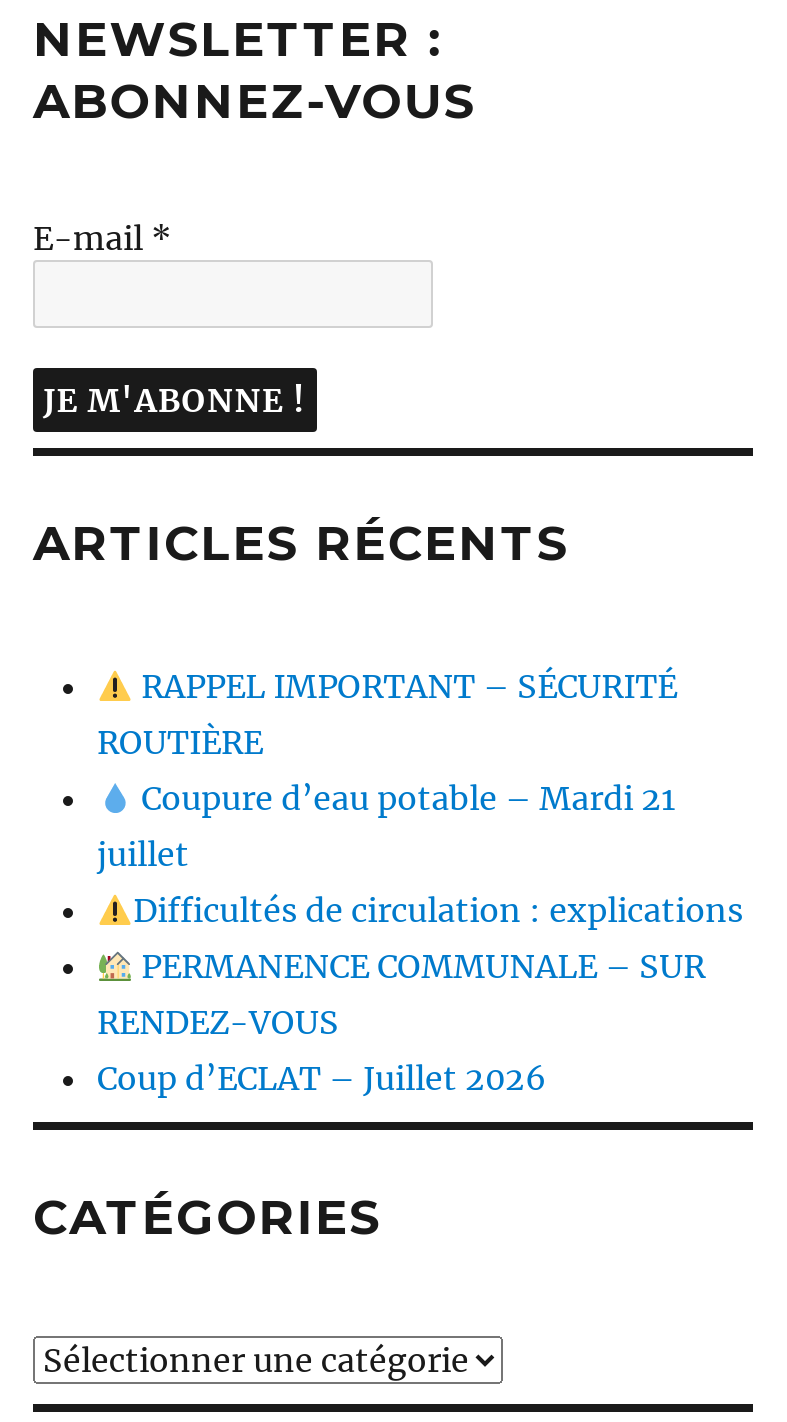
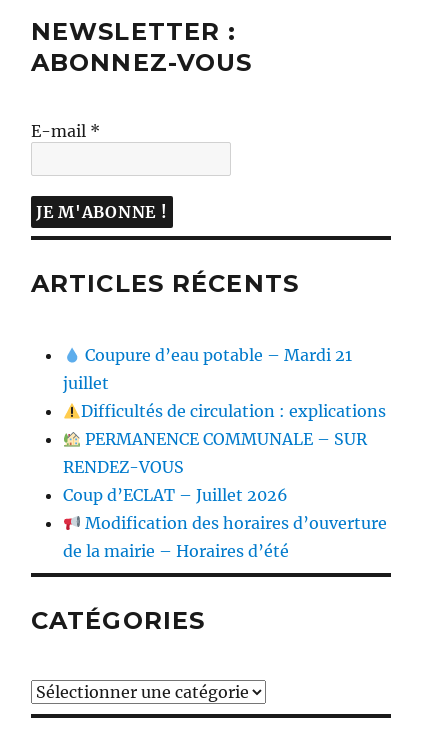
[97,667,677,763] RAPPEL IMPORTANT – SÉCURITÉ | ROUTIÈRE -> none
moved [97,779,743,1099] -> [63,345,386,505]: Coupure d’eau potable – Mardi 21 | juillet | Difficultés de circulation : explications | PERMANENCE COMMUNALE – SUR | RENDEZ-VOUS | Coup d’ECLAT – Juillet 2026
none -> [63,513,387,561] Modification des horaires d’ouverture | de la mairie – Horaires d’été

